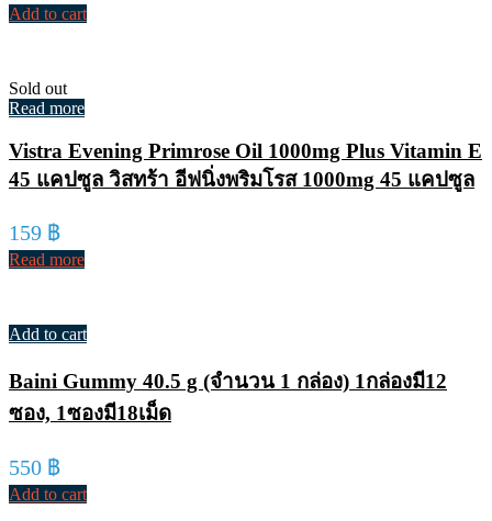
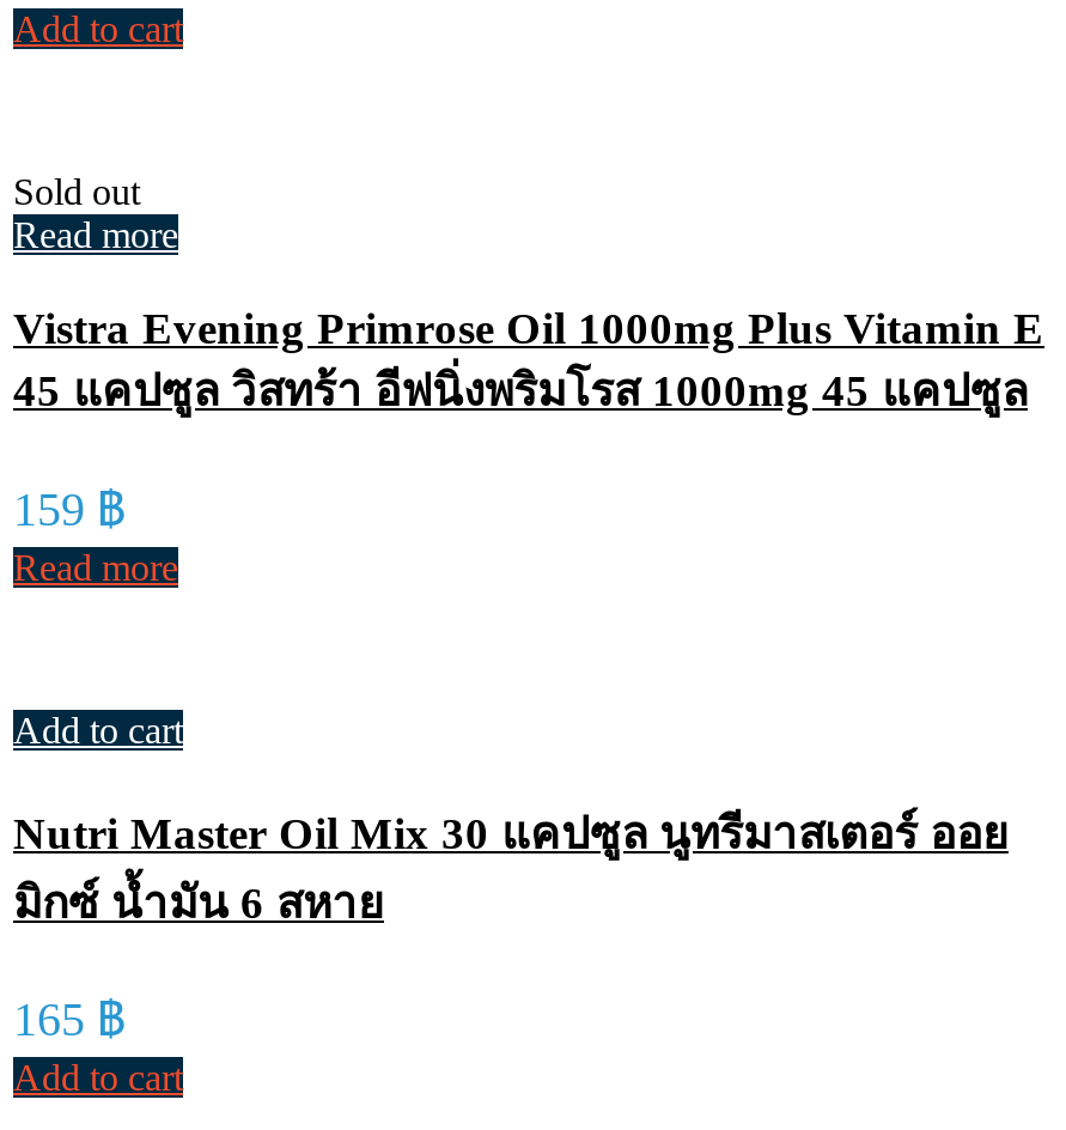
[9,370,447,424] Baini Gummy 40.5 g (จำนวน 1 กล่อง) 1กล่องมี12 | ซอง, 1ซองมี18เม็ด -> [13,807,1009,927] Nutri Master Oil Mix 30 แคปซูล นูทรีมาสเตอร์ ออย | มิกซ์ น้ำมัน 6 สหาย
[9,455,60,479] 550฿ -> [13,993,126,1046] 165฿

